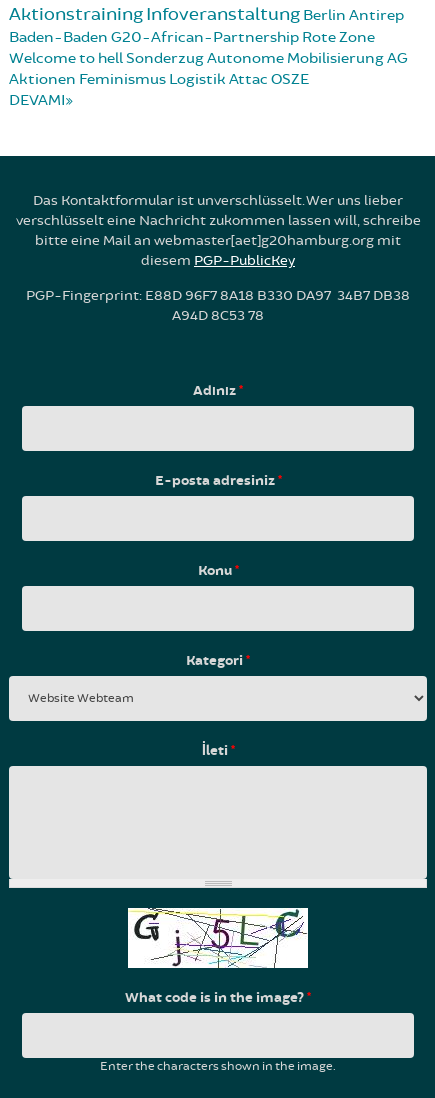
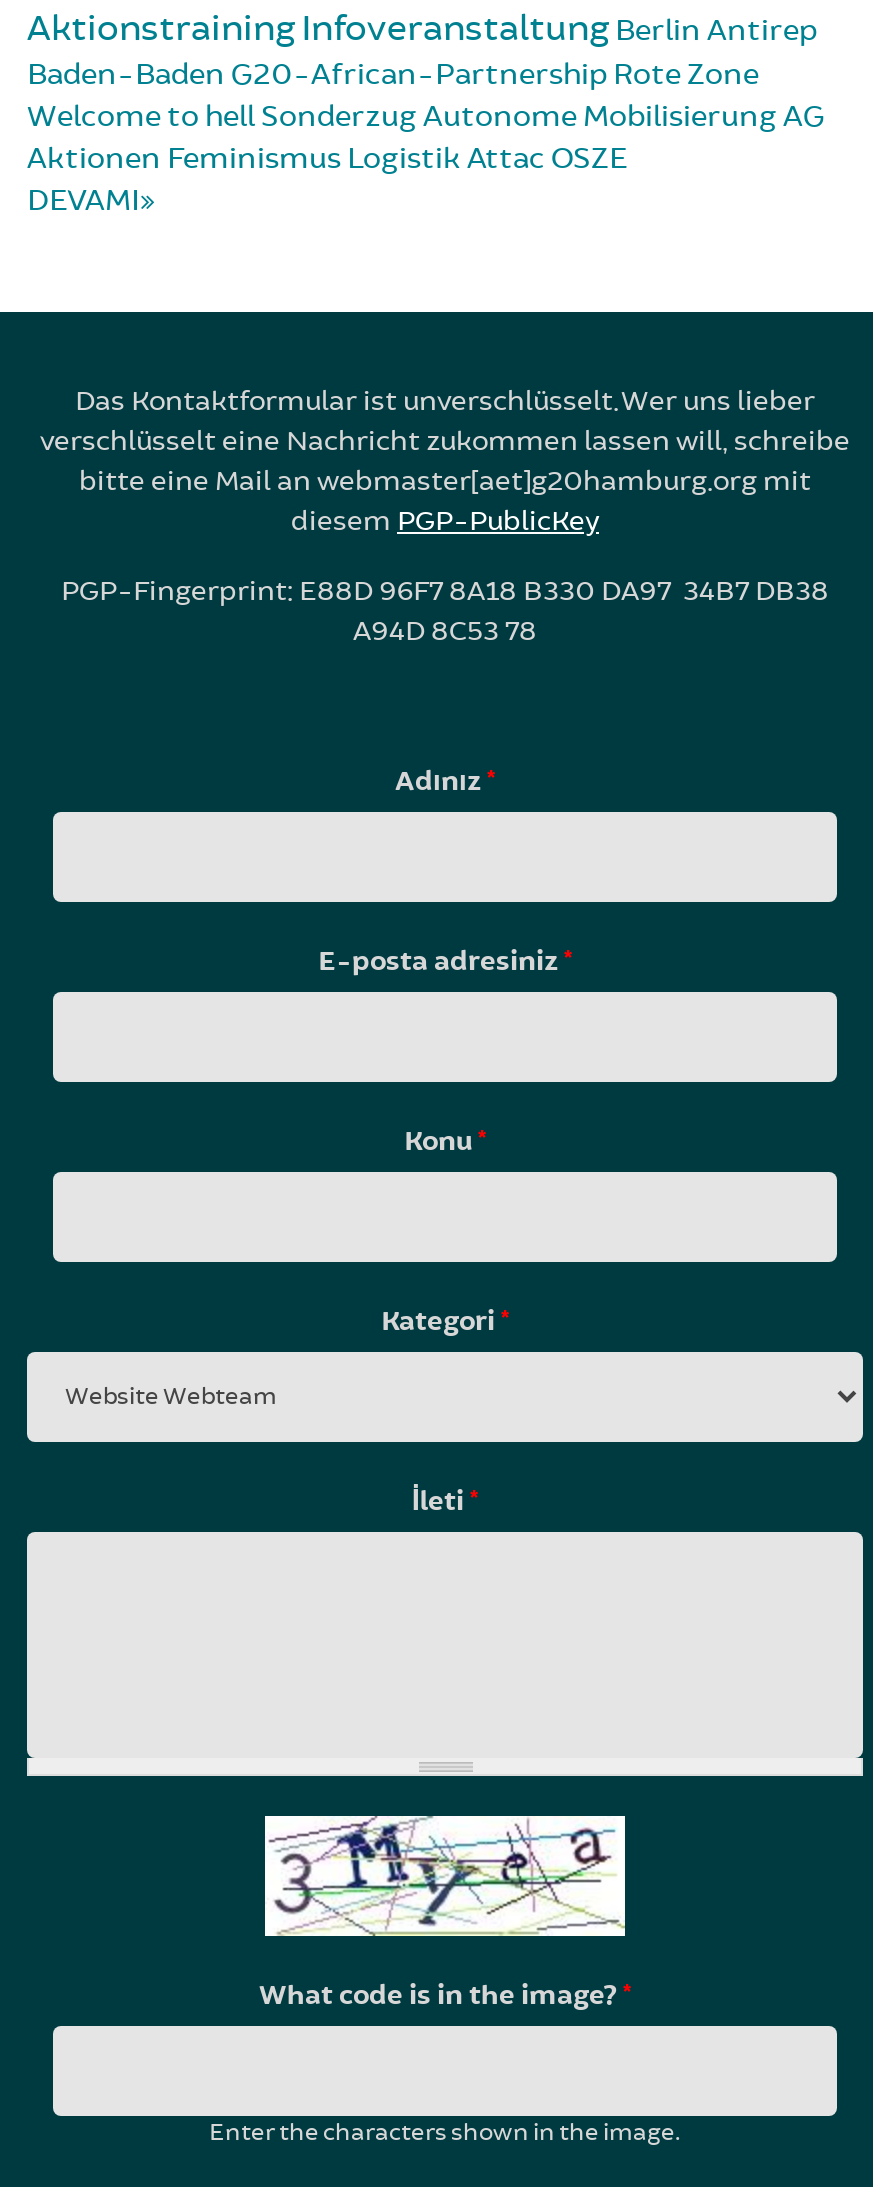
[129,908,307,968] [image] -> [269,1816,625,1936] [image]

